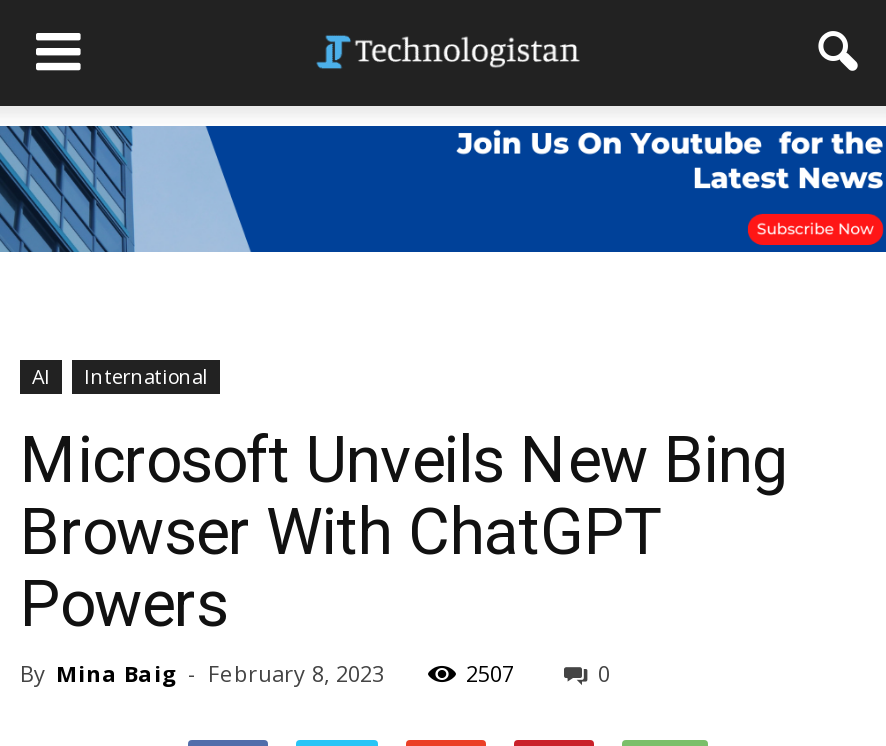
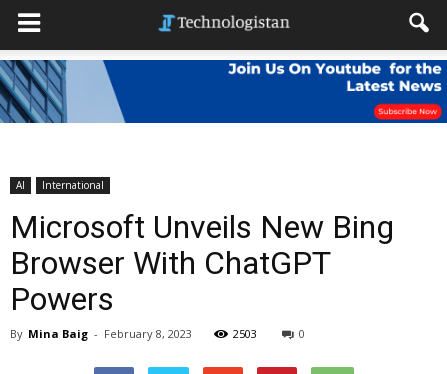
[466,658,514,688] 2507 -> [233,326,257,341] 2503

